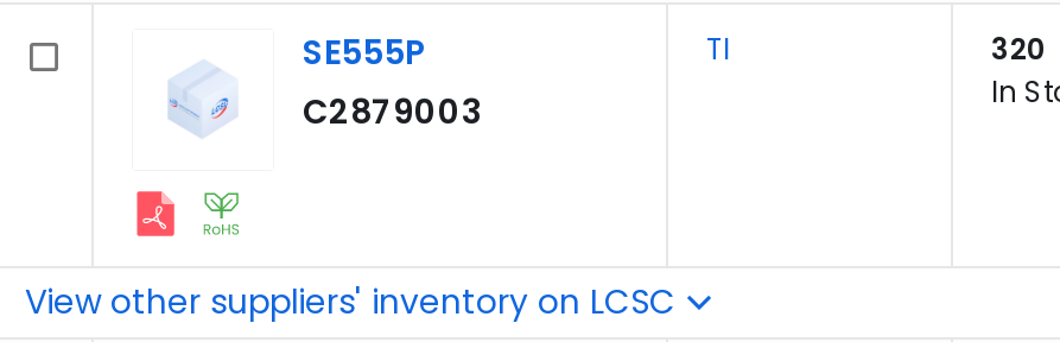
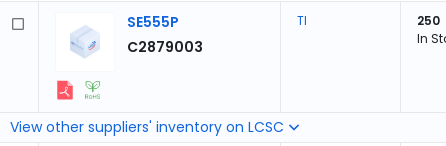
[991,28,1046,69] 320 -> [417,12,440,29] 250

